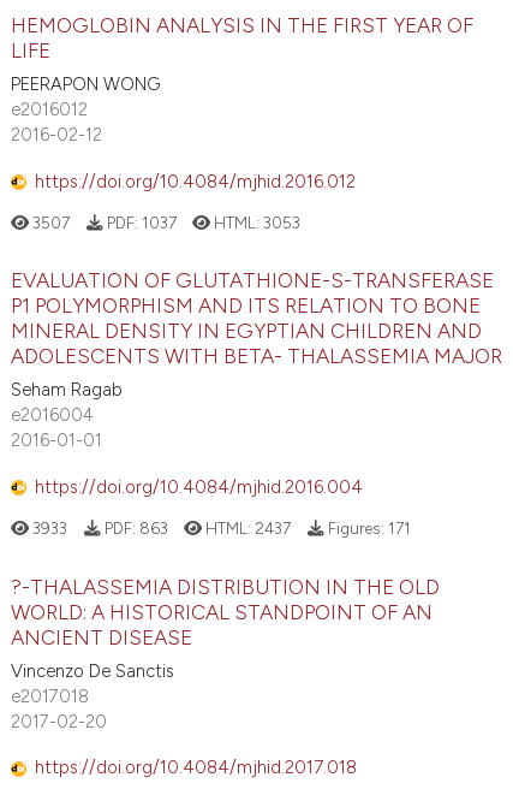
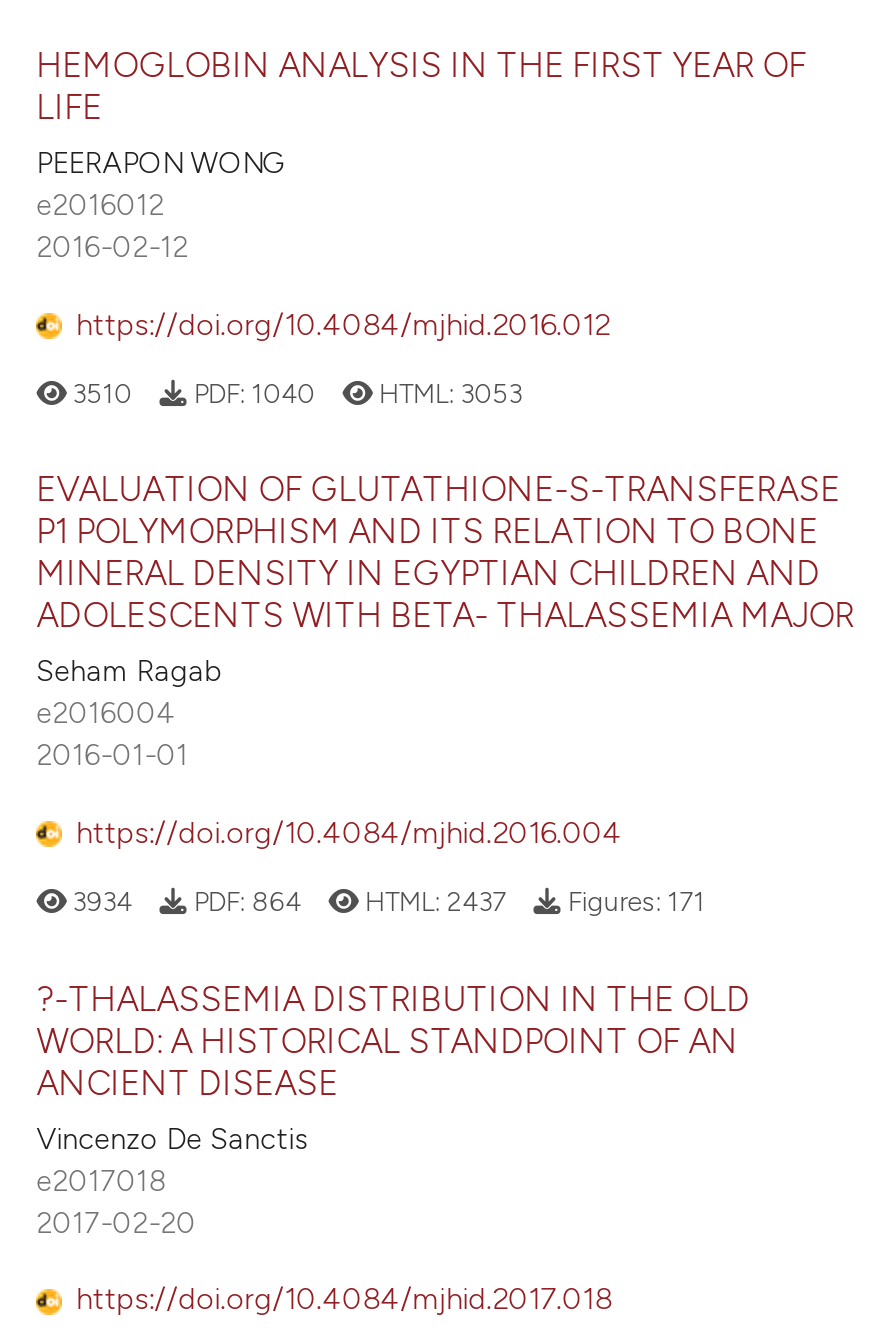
[29,213,70,232] 3507 -> [66,376,132,408] 3510
[103,213,176,232] PDF: 1037 -> [187,376,315,408] PDF: 1040
[29,518,68,538] 3933 -> [66,885,132,917] 3934
[101,518,168,538] PDF: 863 -> [187,885,301,917] PDF: 864

